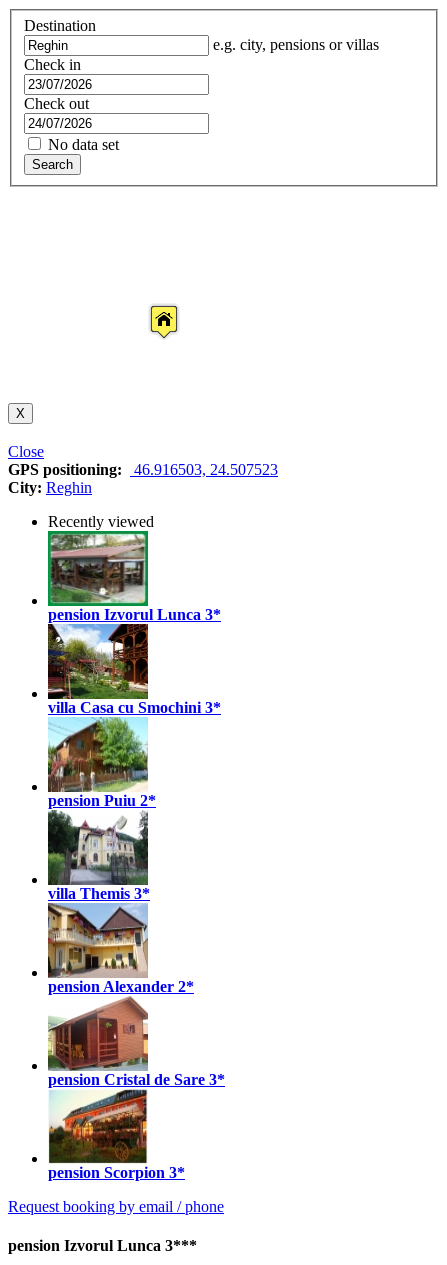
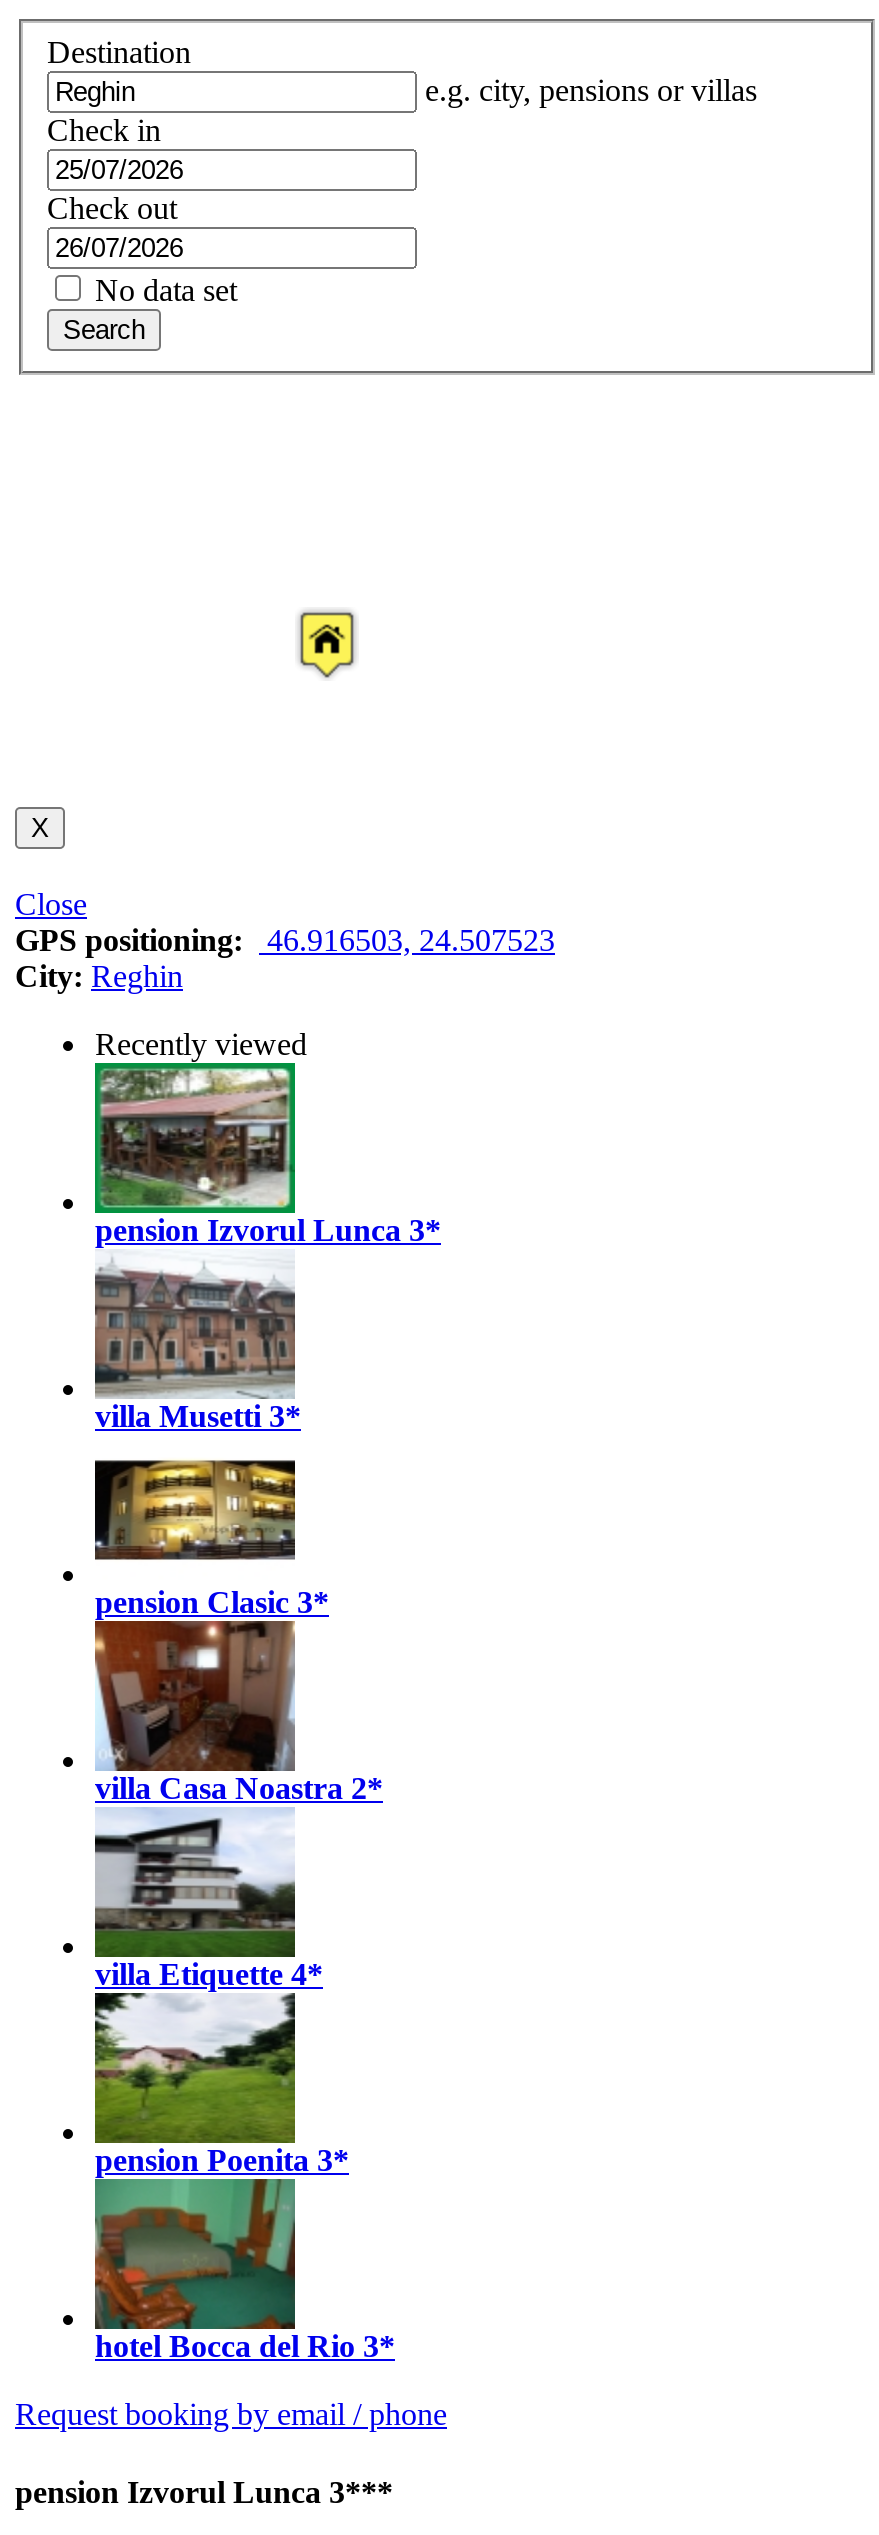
[47,625,221,716] [image] | villa Casa cu Smochini 3* -> [93,1251,301,1432] [image] | villa Musetti 3*
[47,723,156,809] [image] | pension Puiu 2* -> [93,1447,329,1618] [image] | pension Clasic 3*
[47,816,150,902] [image] | villa Themis 3* -> [93,1633,383,1804] [image] | villa Casa Noastra 2*
[47,909,194,995] [image] | pension Alexander 2* -> [95,1819,323,1990] [image] | villa Etiquette 4*
[47,1002,225,1088] [image] | pension Cristal de Sare 3* -> [93,2005,349,2176] [image] | pension Poenita 3*
[48,1095,185,1181] [image] | pension Scorpion 3* -> [93,2191,395,2362] [image] | hotel Bocca del Rio 3*

